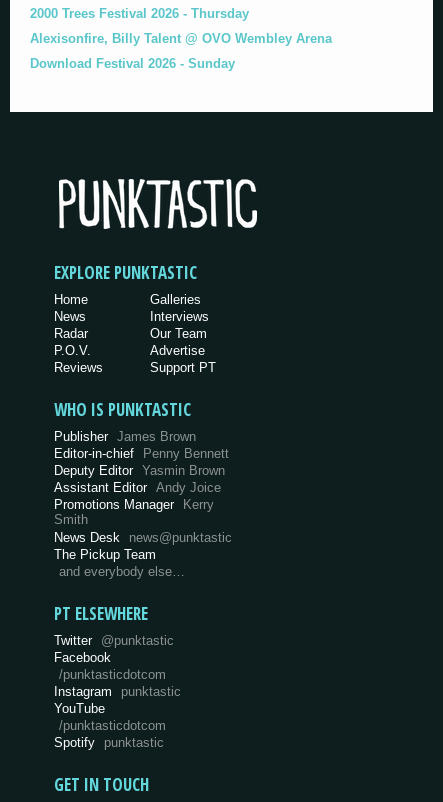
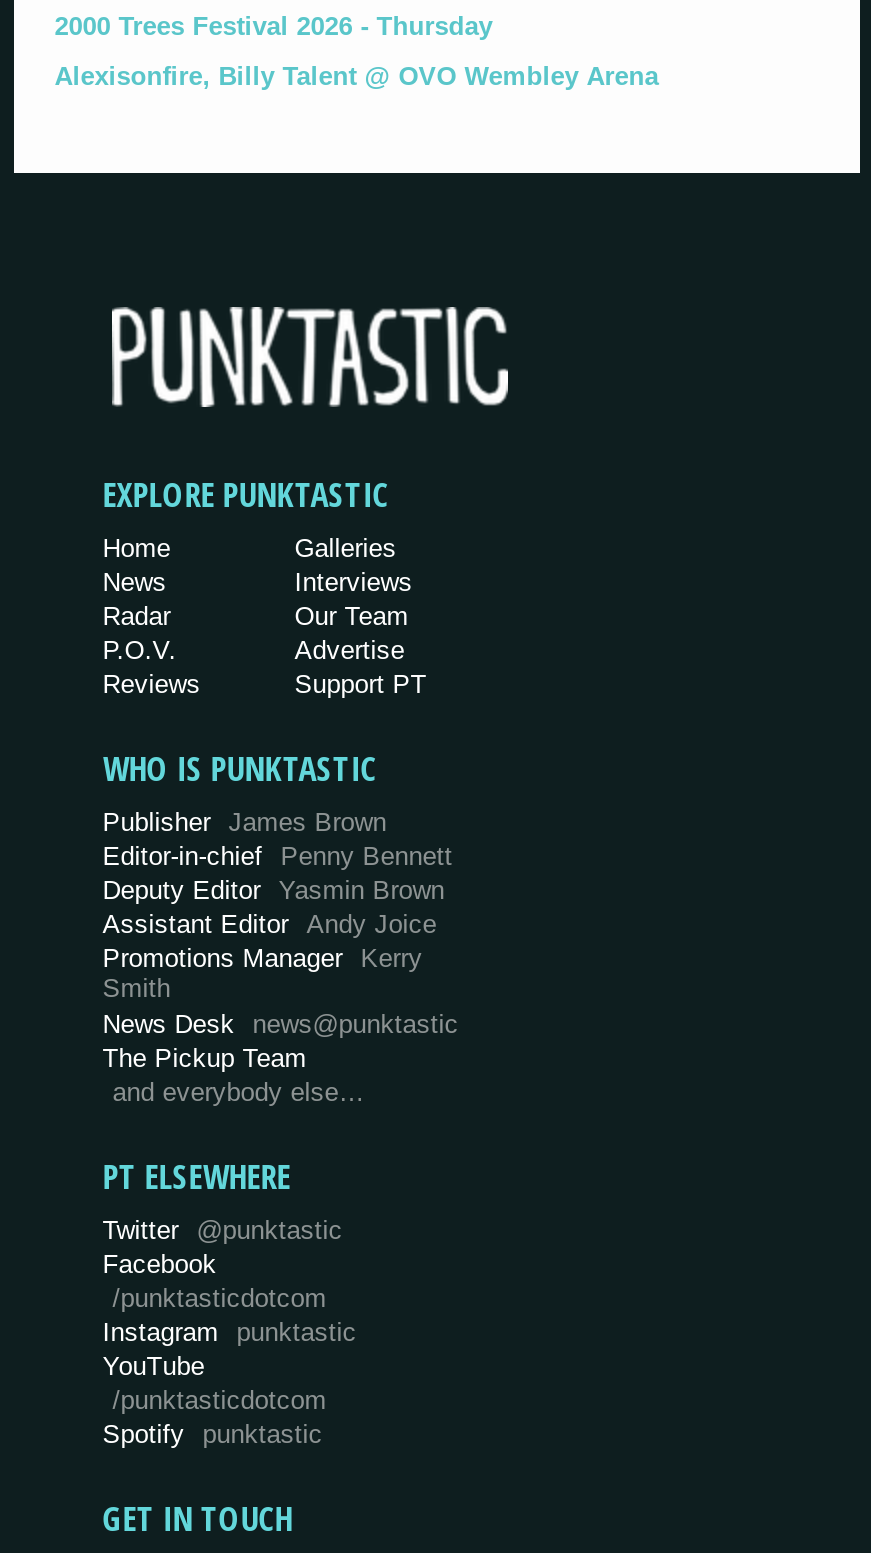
[30,56,235,71] Download Festival 2026 - Sunday -> none

